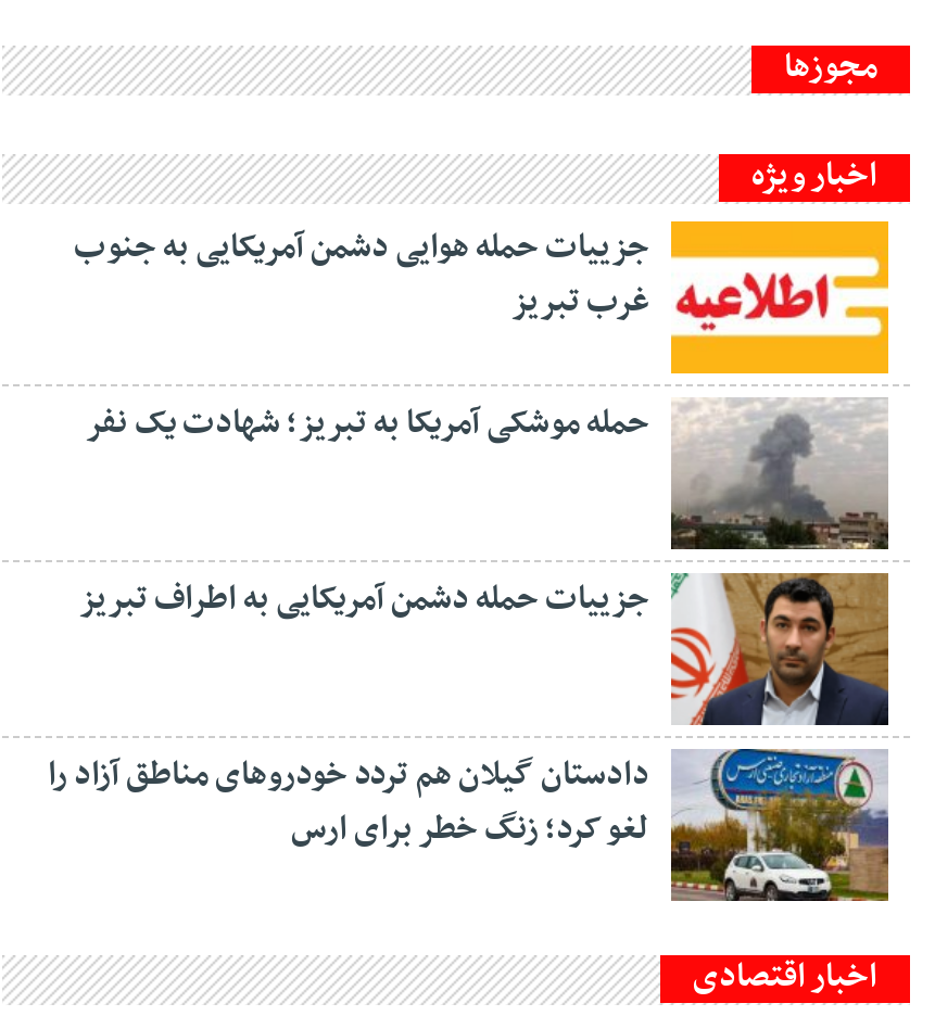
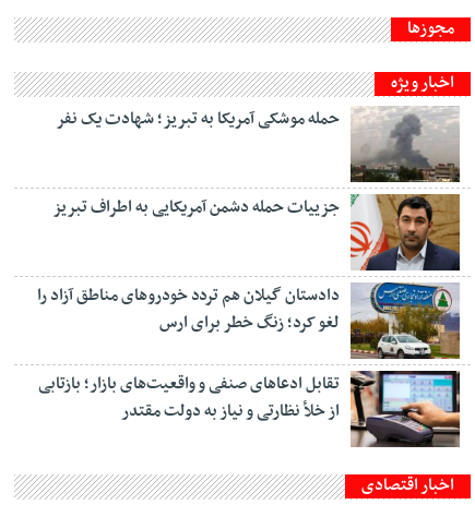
[74,219,890,376] [image] | جزییات حمله هوایی دشمن آمریکایی به جنوب | غرب تبریز -> none
moved [48,389,895,905] -> [37,101,463,361]: [image] | حمله موشکی آمریکا به تبریز؛ شهادت یک نفر | جزییات حمله دشمن آمریکایی به اطراف تبریز | دادستان گیلان هم تردد خودروهای مناطق آزاد را | لغو کرد؛ زنگ خطر برای ارس
none -> [38,370,461,448] [image] | تقابل ادعاهای صنفی و واقعیت‌های بازار؛ بازتابی | از خلأ نظارتی و نیاز به دولت مقتدر

